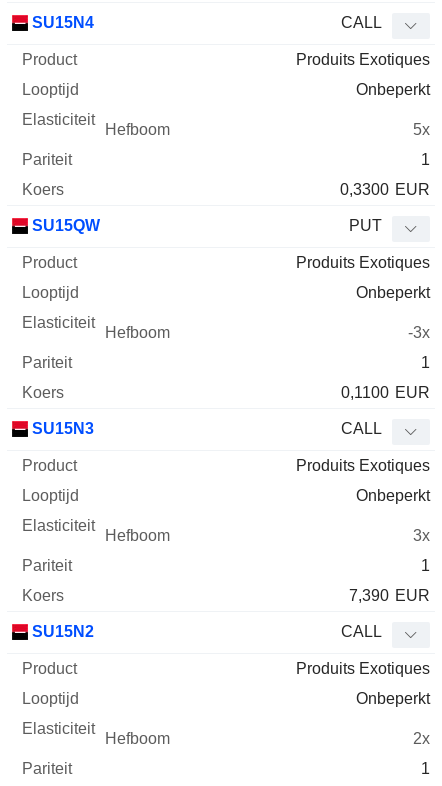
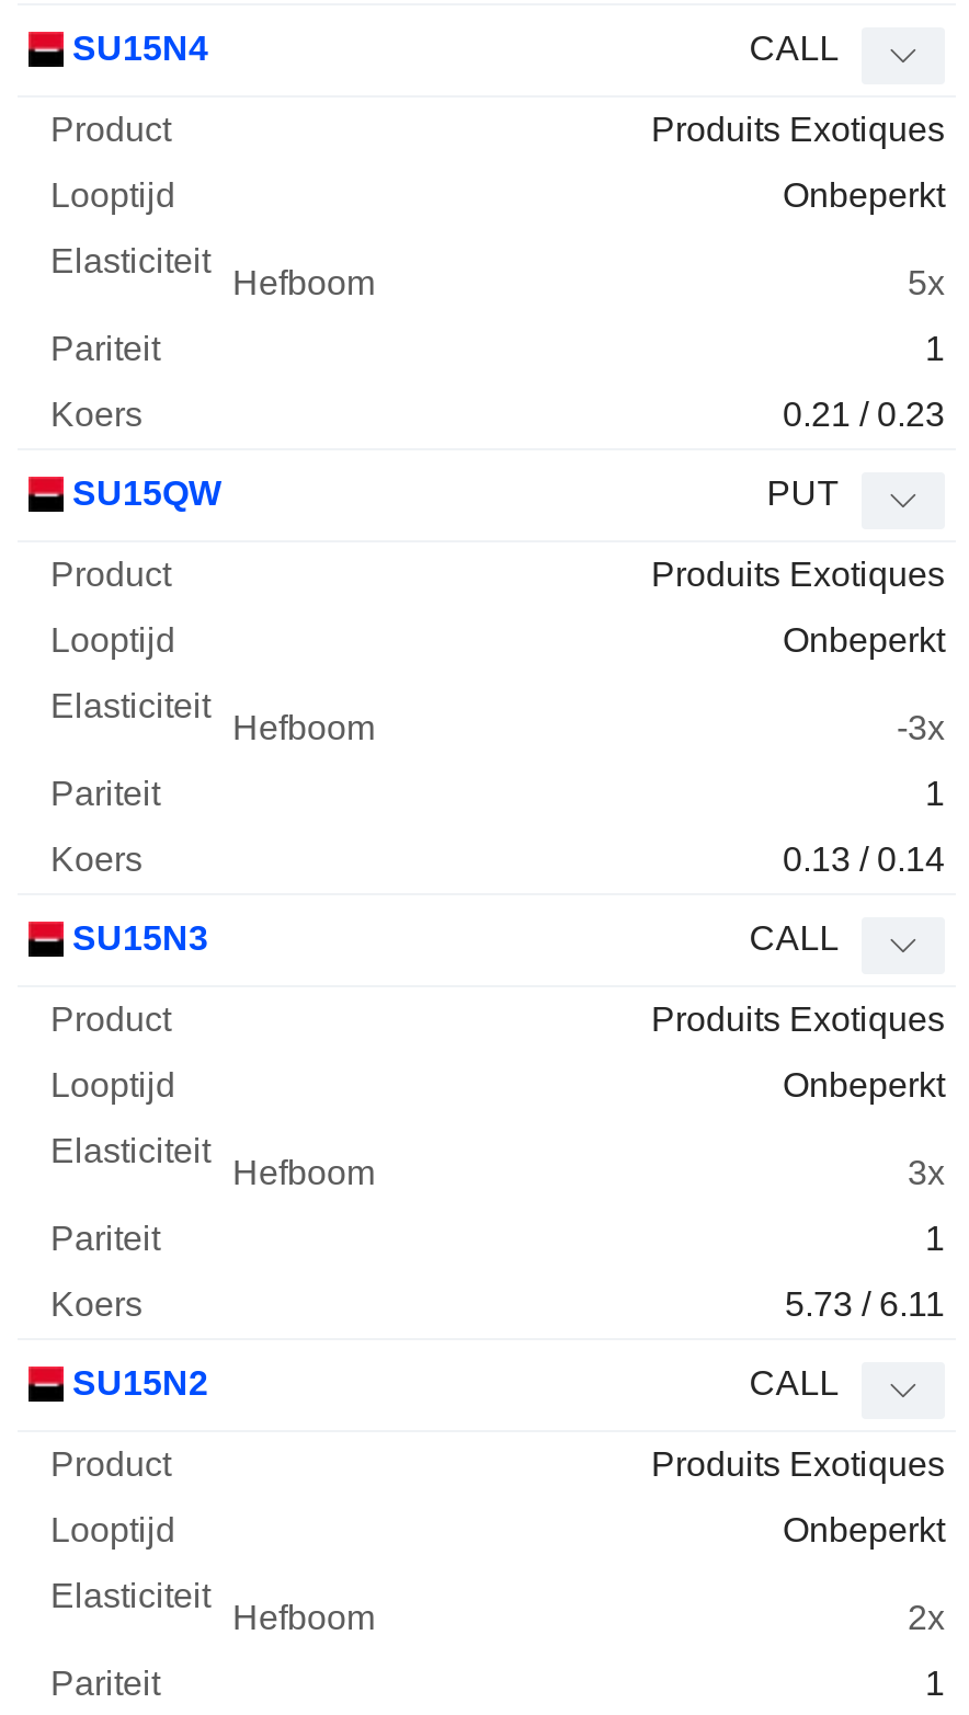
[340,181,430,198] 0,3300 EUR -> [783,396,945,433] 0.21 / 0.23
[341,384,430,401] 0,1100 EUR -> [783,841,945,878] 0.13 / 0.14
[349,587,430,604] 7,390 EUR -> [785,1286,945,1323] 5.73 / 6.11

